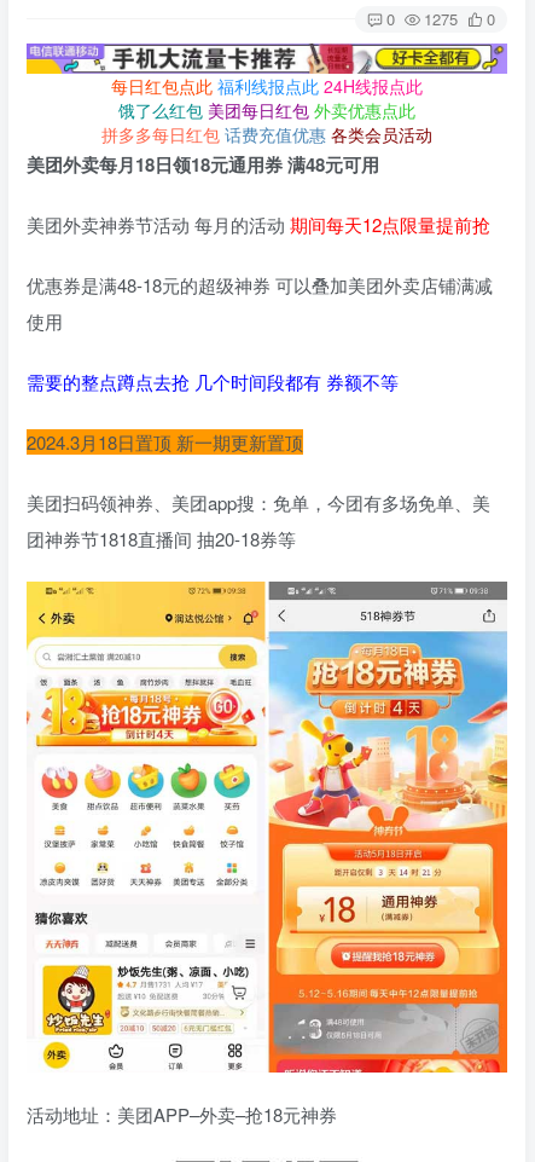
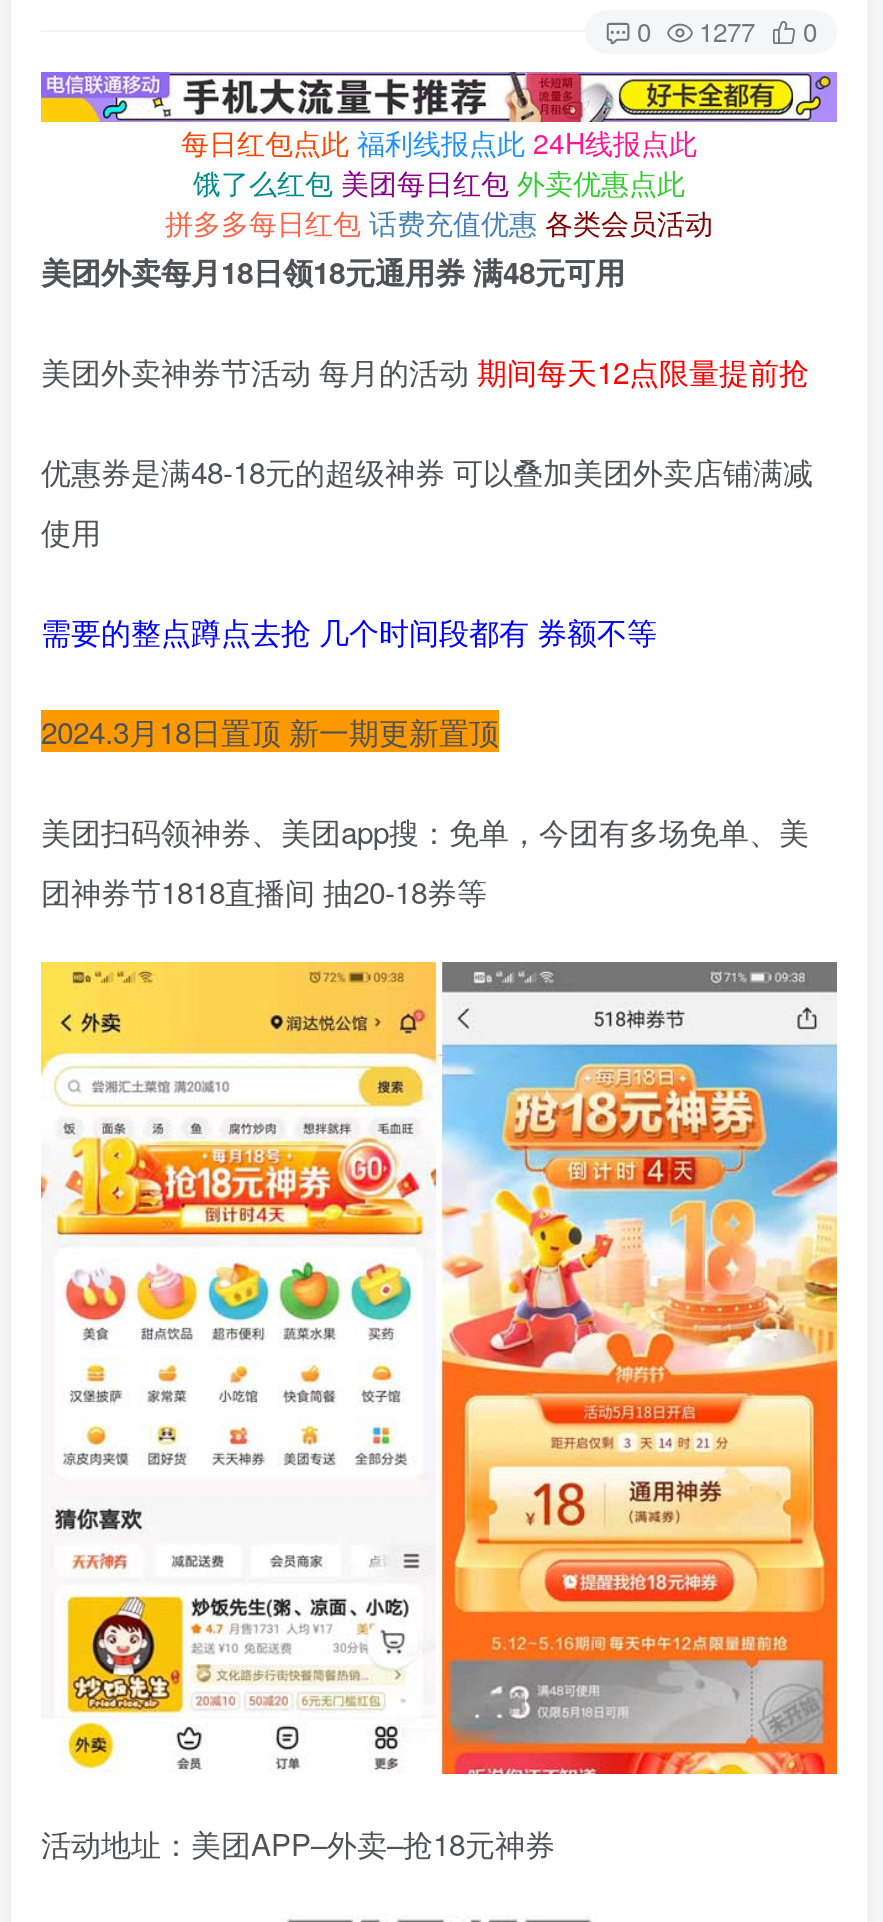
[386,8,495,31] 0 1275 0 -> [637,13,817,51] 0 1277 0

